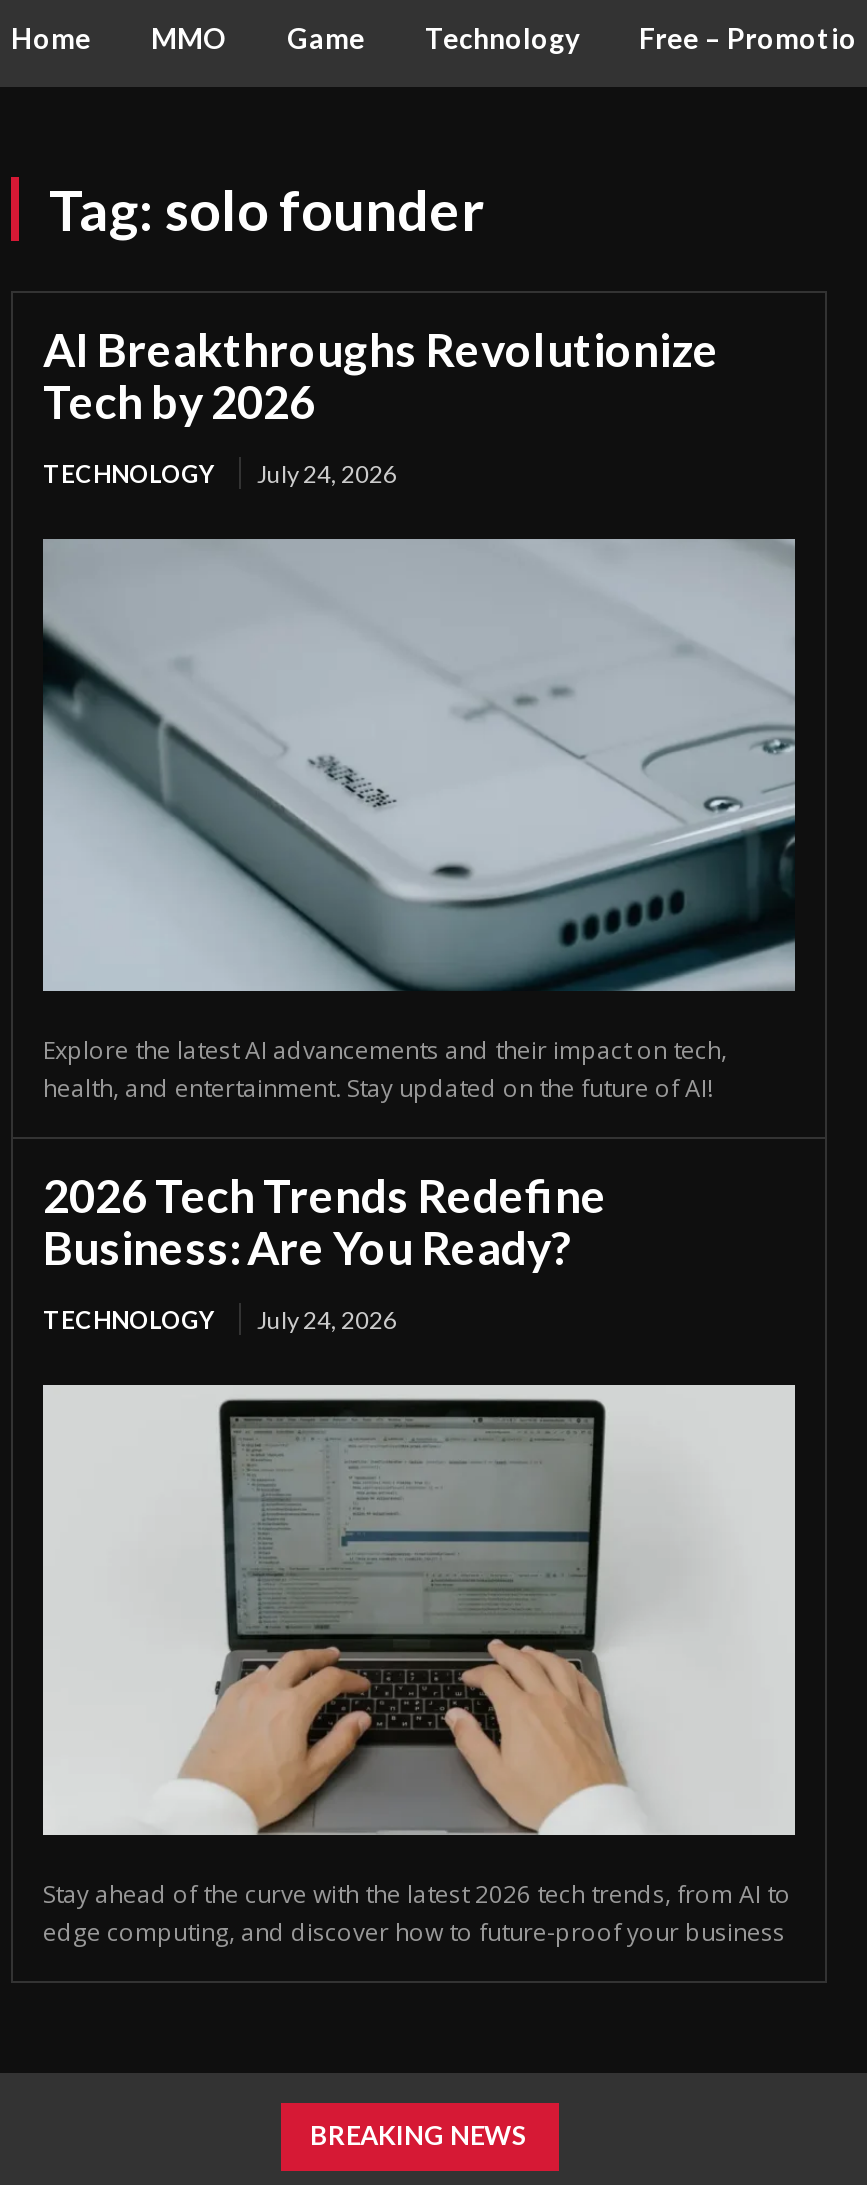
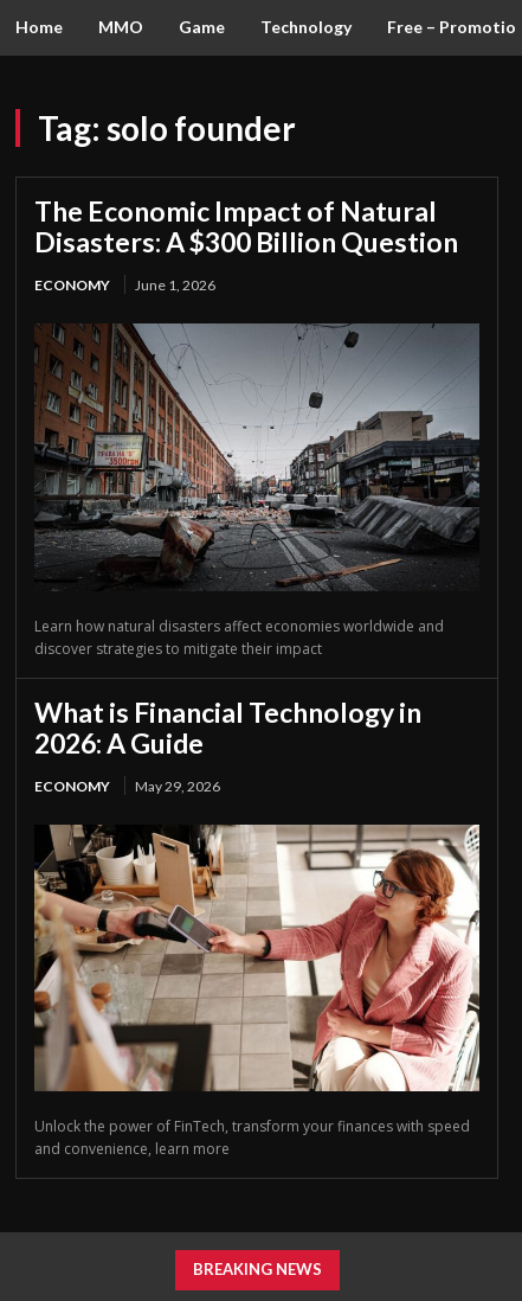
[43,321,719,429] AI Breakthroughs Revolutionize | Tech by 2026 -> [34,194,458,258] The Economic Impact of Natural | Disasters: A $300 Billion Question
[43,459,397,489] TECHNOLOGY | July 24, 2026 -> [34,276,215,294] ECONOMY | June 1, 2026
[41,537,797,1104] [image] | Explore the latest AI advancements and their impact on tech, | health, and entertainment. Stay updated on the future of AI! -> [34,323,479,658] [image] | Learn how natural disasters affect economies worldwide and | discover strategies to mitigate their impact
[43,1166,607,1274] 2026 Tech Trends Redefine | Business: Are You Ready? -> [34,695,421,759] What is Financial Technology in | 2026: A Guide
[43,1304,397,1334] TECHNOLOGY | July 24, 2026 -> [34,777,220,795] ECONOMY | May 29, 2026
[41,1383,797,1949] [image] | Stay ahead of the curve with the latest 2026 tech trends, from AI to | edge computing, and discover how to future-proof your business -> [33,823,479,1159] [image] | Unlock the power of FinTech, transform your finances with speed | and convenience, learn more

